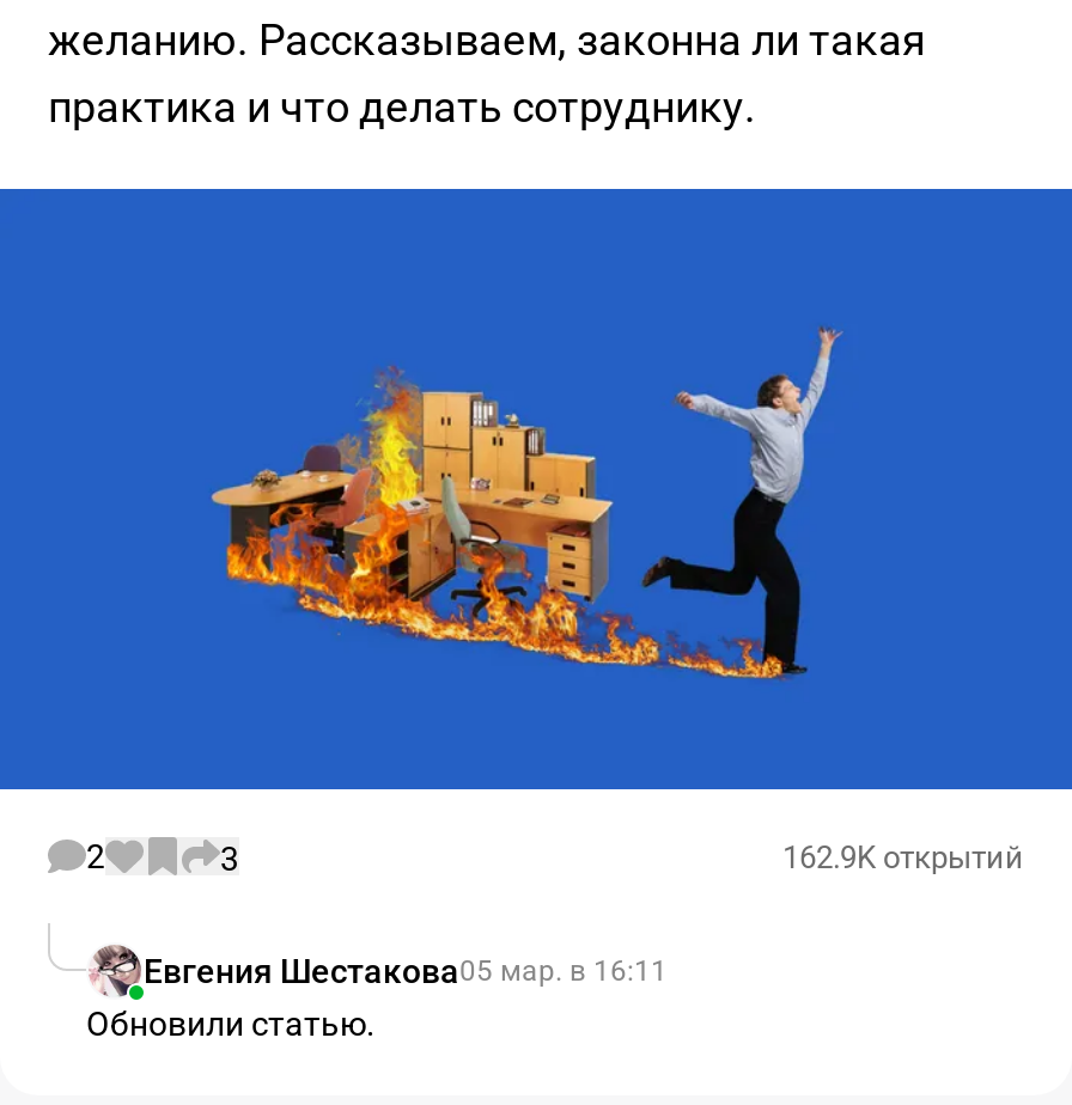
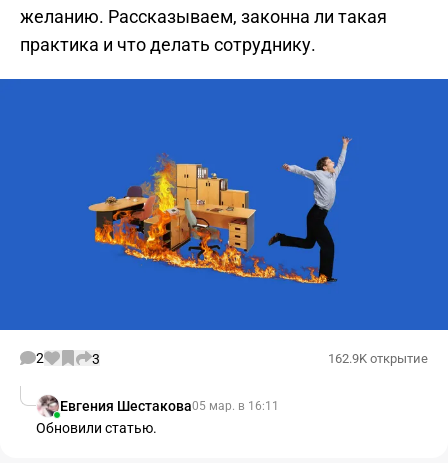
[782,840,1024,876] 162.9K открытий -> [328,351,428,366] 162.9K открытие

